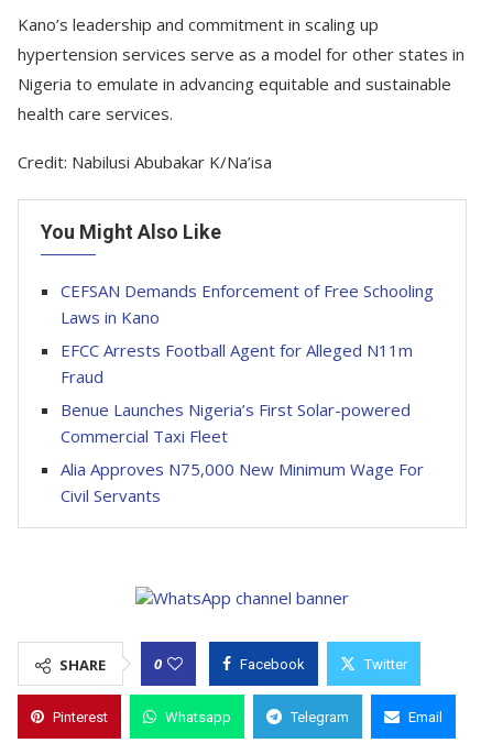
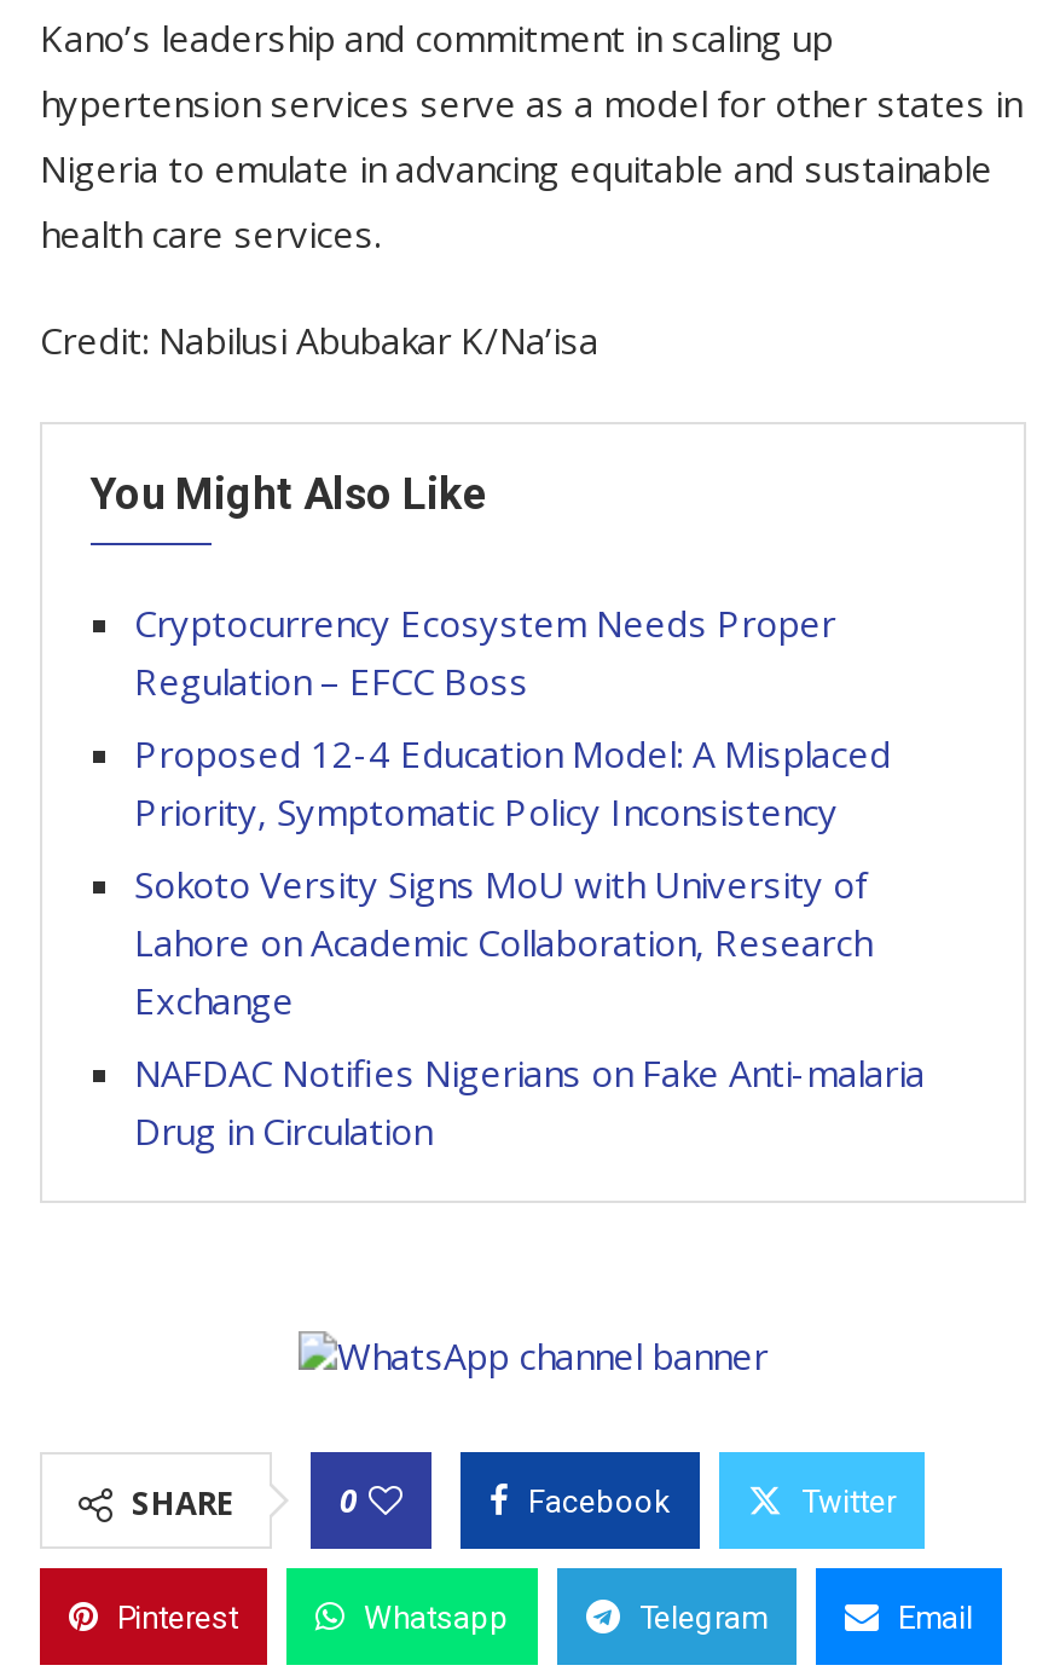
[61,280,434,328] CEFSAN Demands Enforcement of Free Schooling | Laws in Kano -> [134,598,835,705] Cryptocurrency Ecosystem Needs Proper | Regulation – EFCC Boss
[61,339,413,387] EFCC Arrests Football Agent for Alleged N11m | Fraud -> [134,729,891,835] Proposed 12-4 Education Model: A Misplaced | Priority, Symptomatic Policy Inconsistency
[61,398,411,447] Benue Launches Nigeria’s First Solar-powered | Commercial Taxi Fleet -> [134,860,871,1024] Sokoto Versity Signs MoU with University of | Lahore on Academic Collaboration, Research | Exchange
[61,458,424,506] Alia Approves N75,000 New Minimum Wage For | Civil Servants -> [134,1048,925,1155] NAFDAC Notifies Nigerians on Fake Anti-malaria | Drug in Circulation

